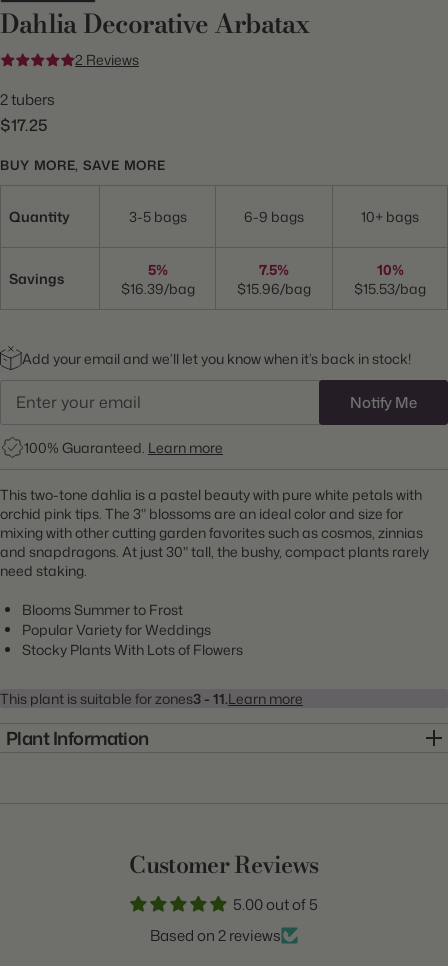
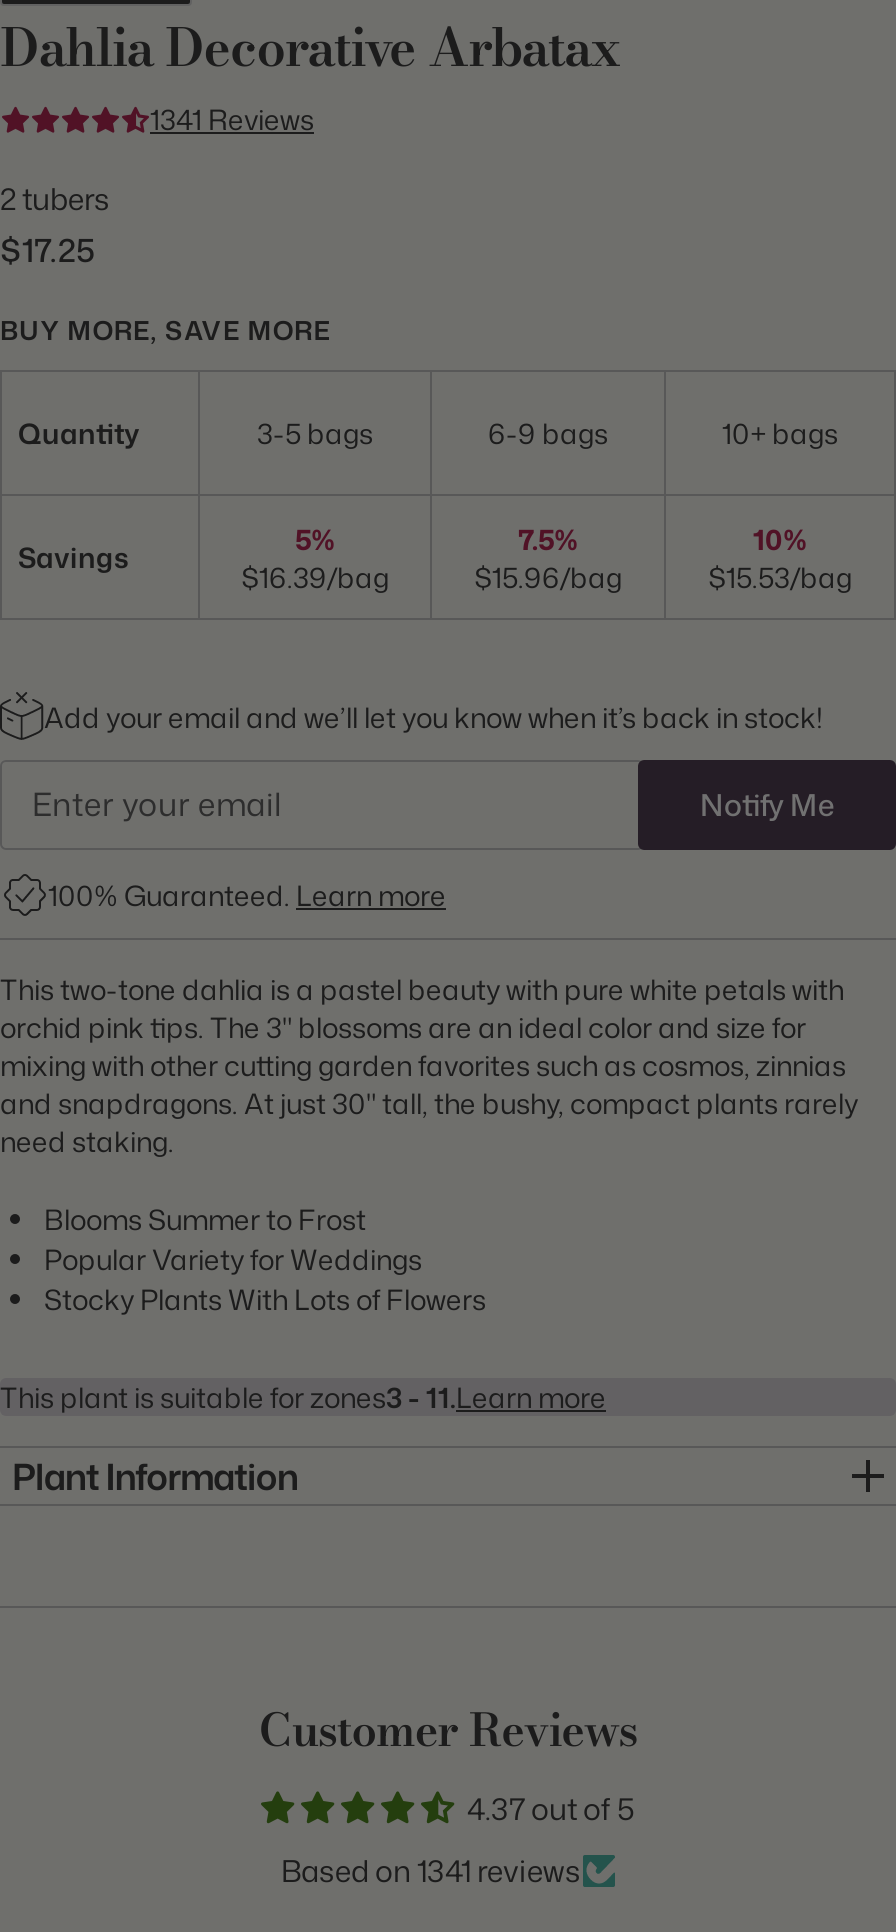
[75,50,139,69] 2 Reviews -> [150,100,314,138] 1341 Reviews
[233,894,318,915] 5.00 out of 5 -> [467,1788,635,1830] 4.37 out of 5
[150,925,281,946] Based on 2 reviews -> [281,1850,581,1892] Based on 1341 reviews

